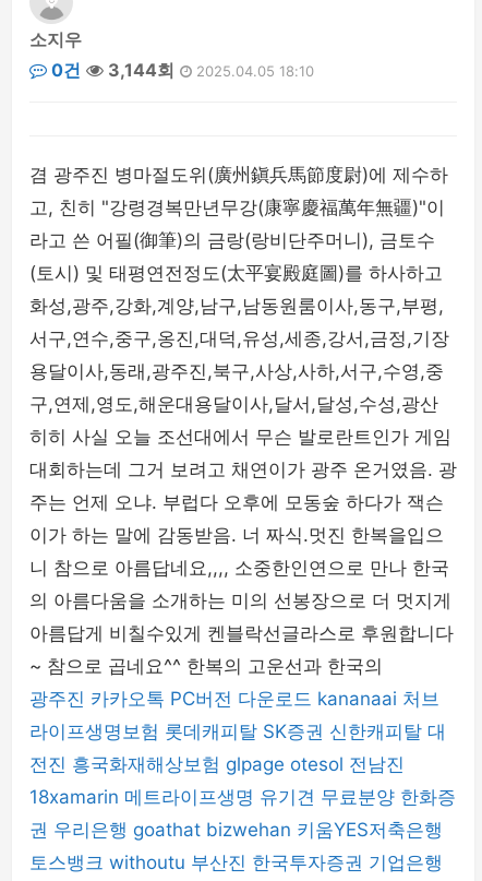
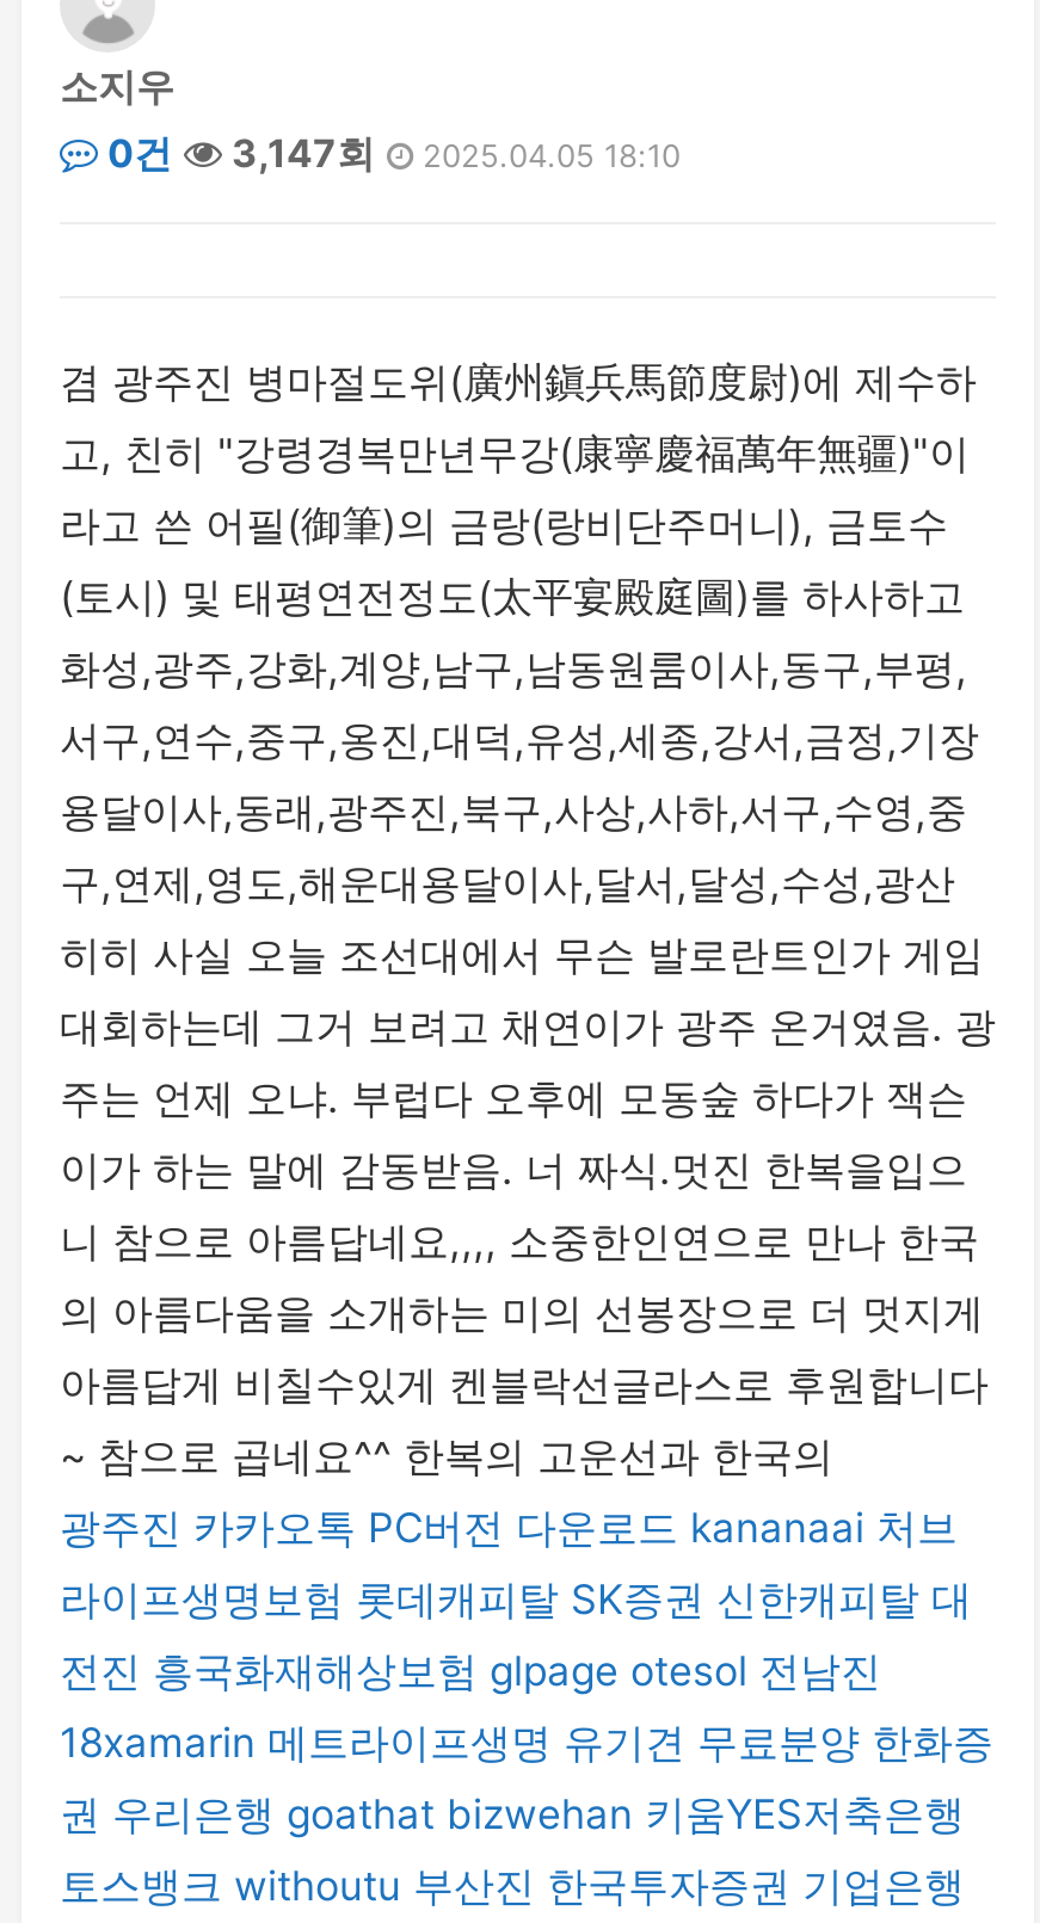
[47,59,314,81] 0건 3,144회 2025.04.05 18:10 -> [98,129,681,177] 0건 3,147회 2025.04.05 18:10

